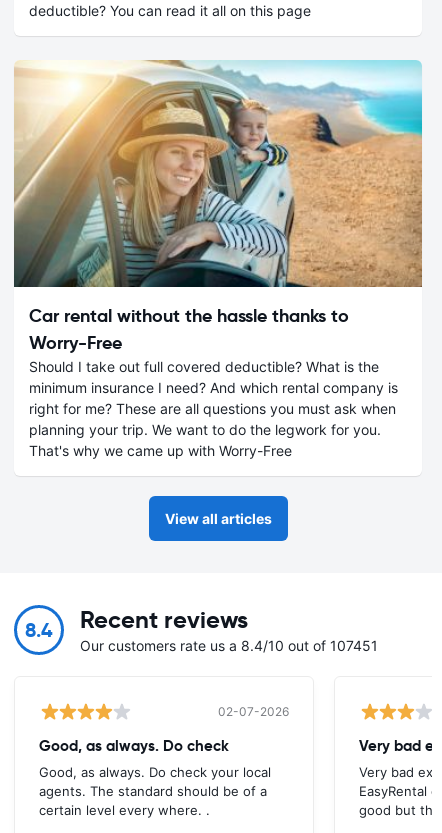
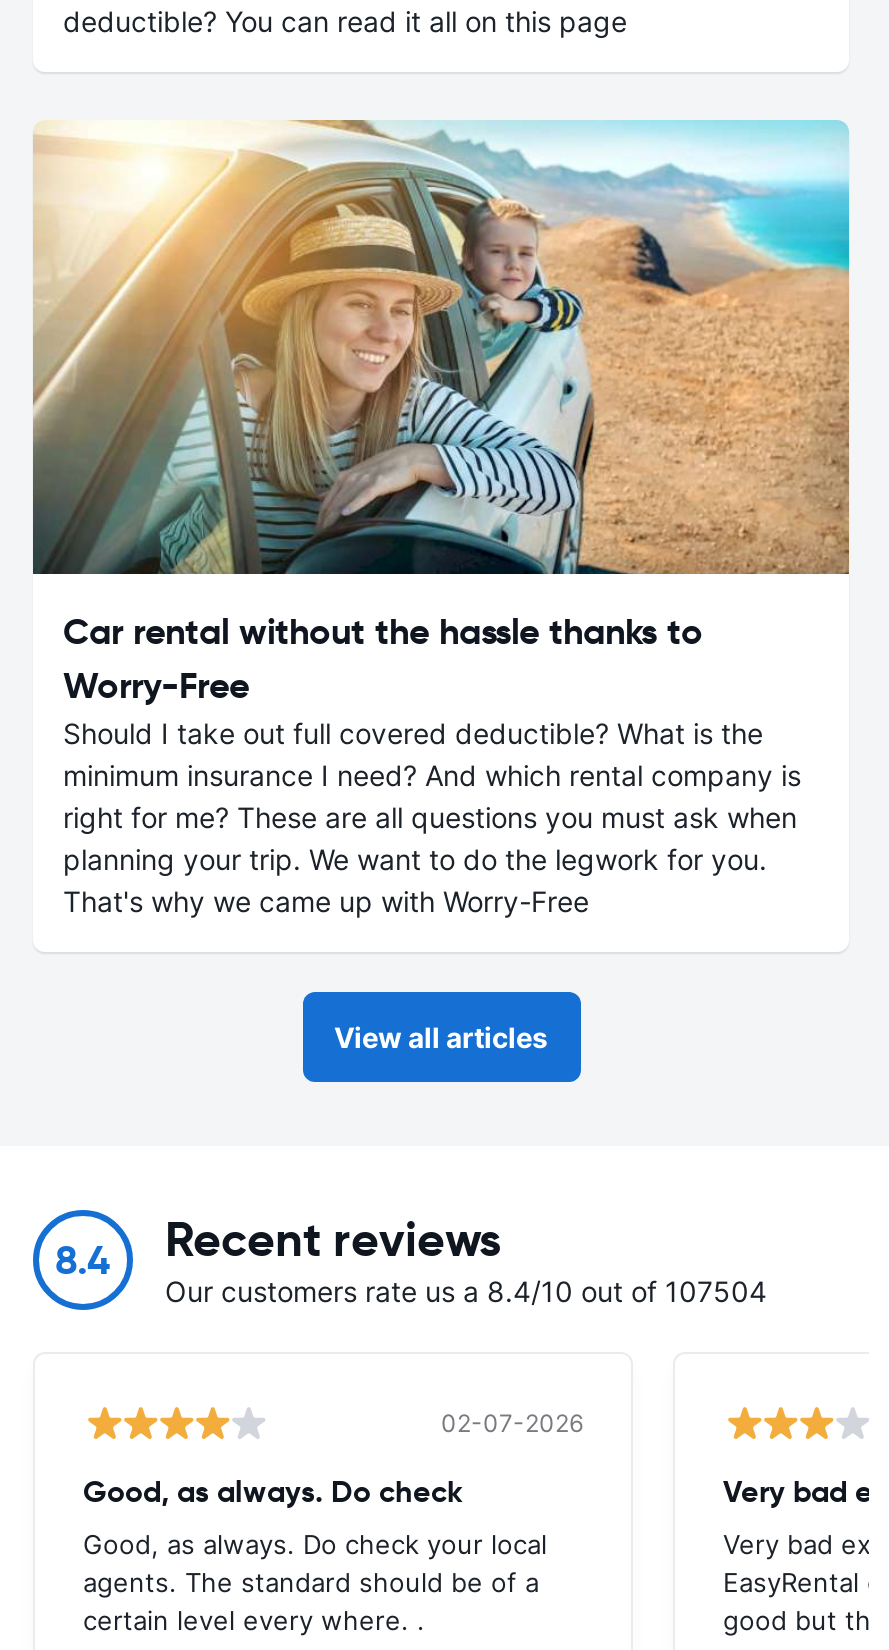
[80,637,378,654] Our customers rate us a 8.4/10 out of 107451 -> [165,1274,767,1308] Our customers rate us a 8.4/10 out of 107504

